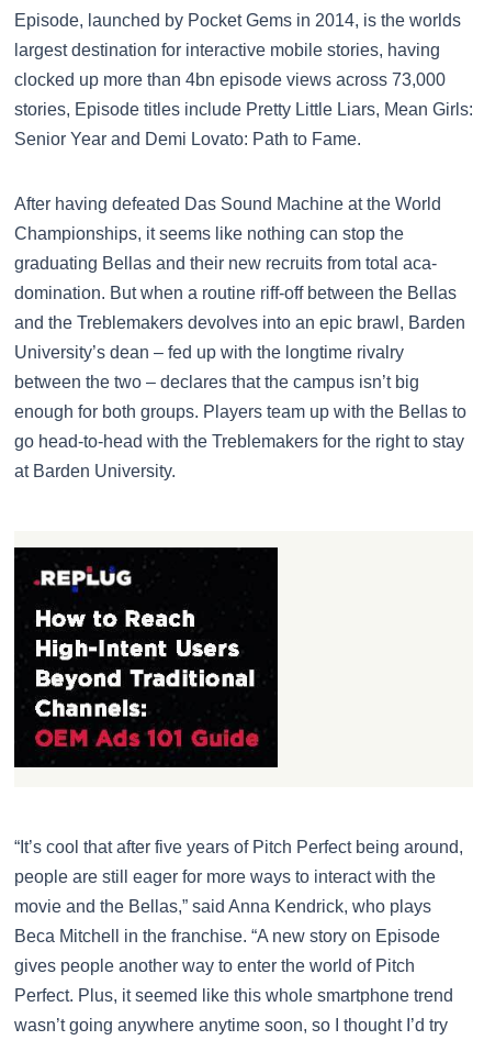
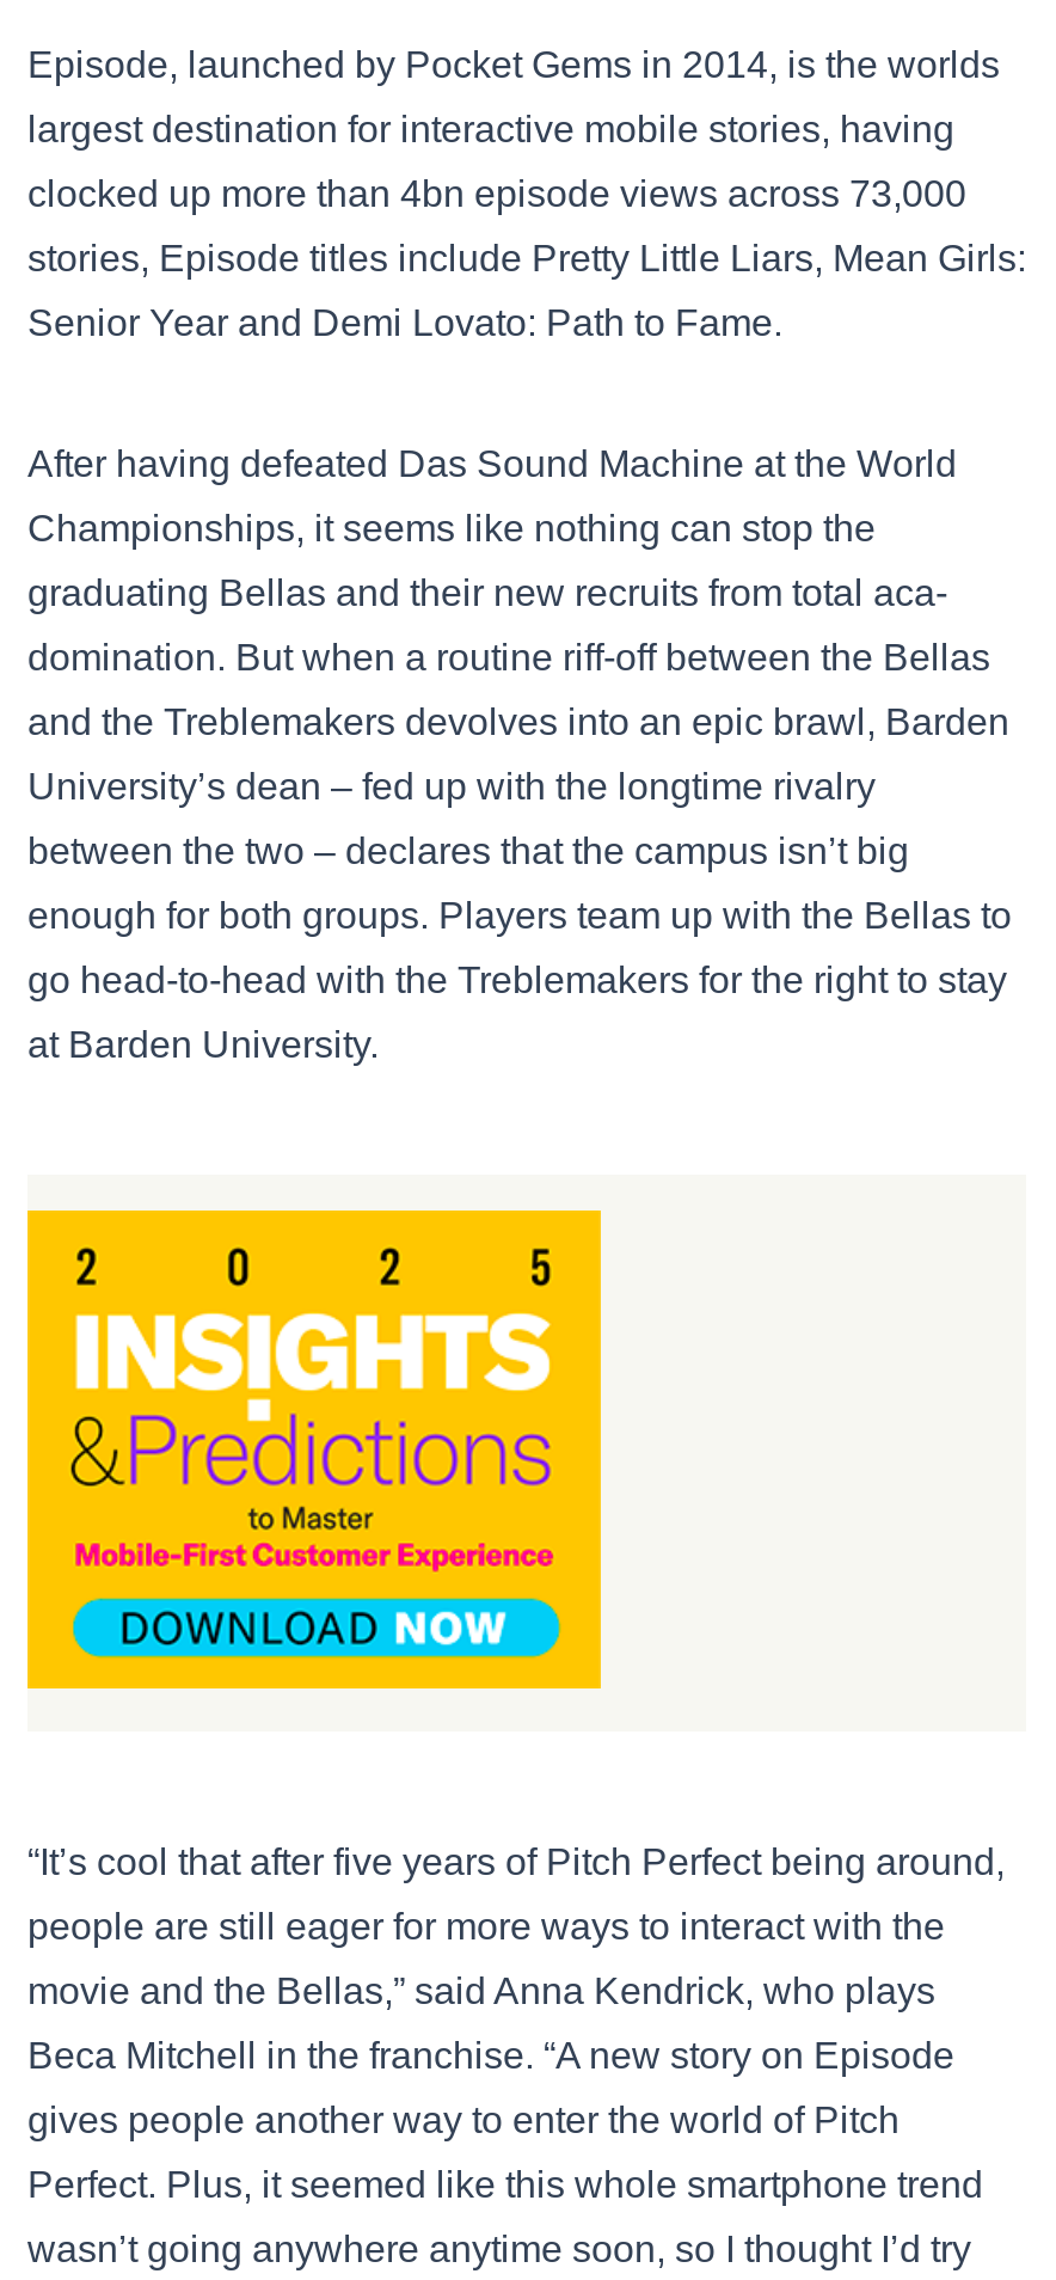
[13,546,279,768] [image] -> [25,1208,603,1691] [image]

